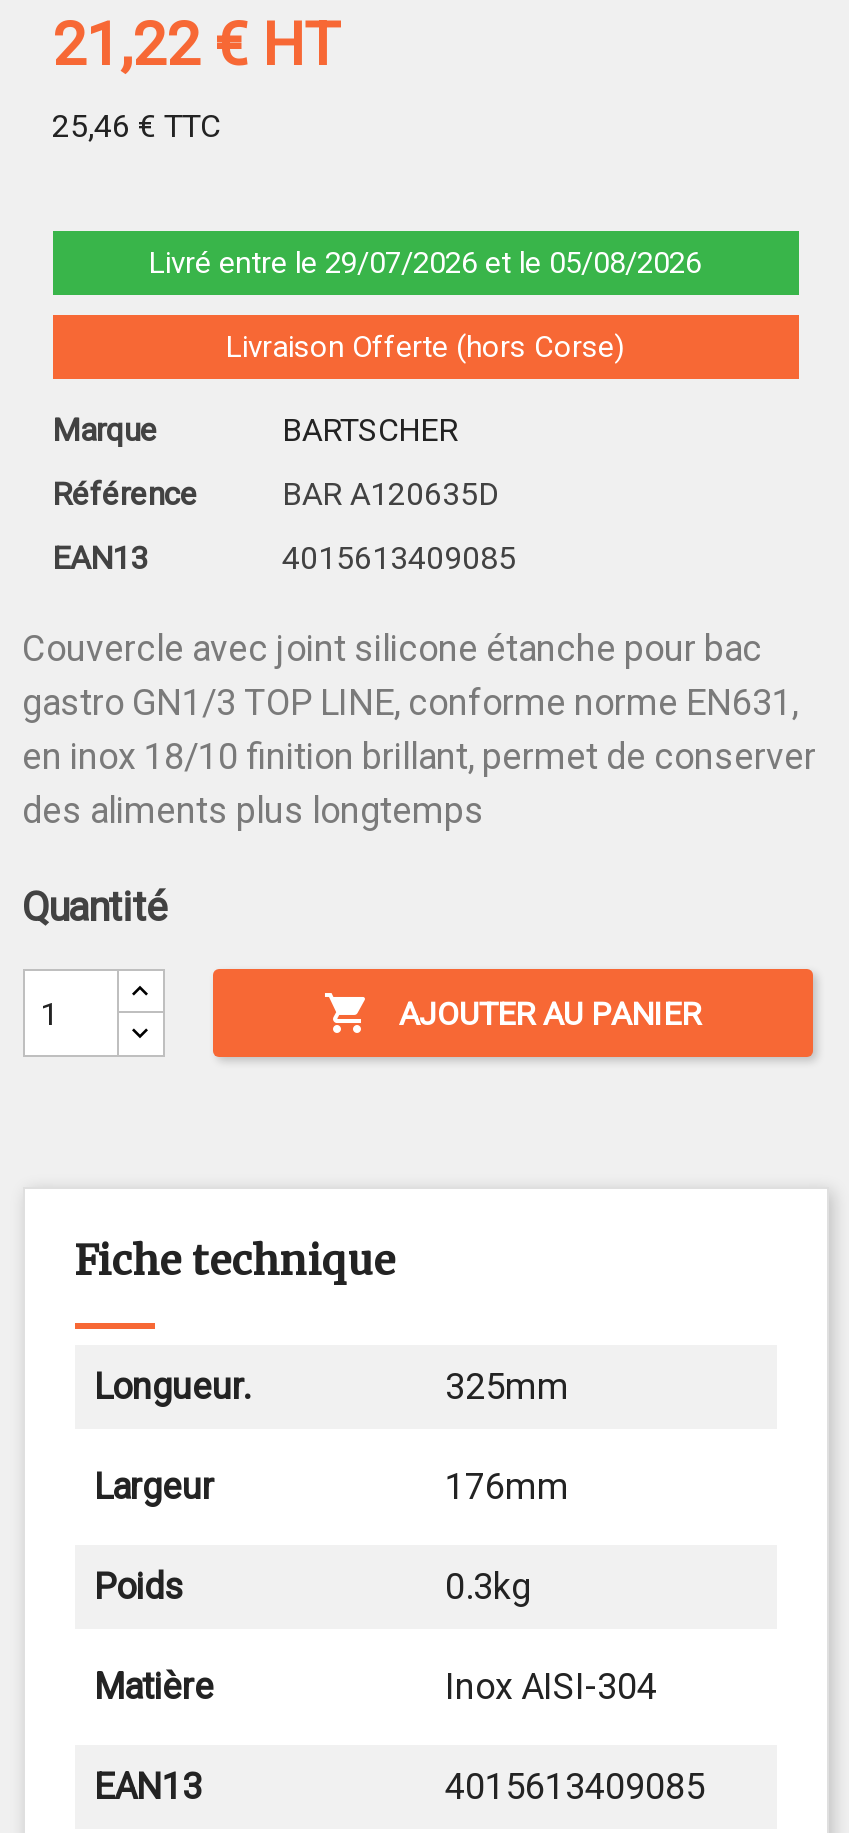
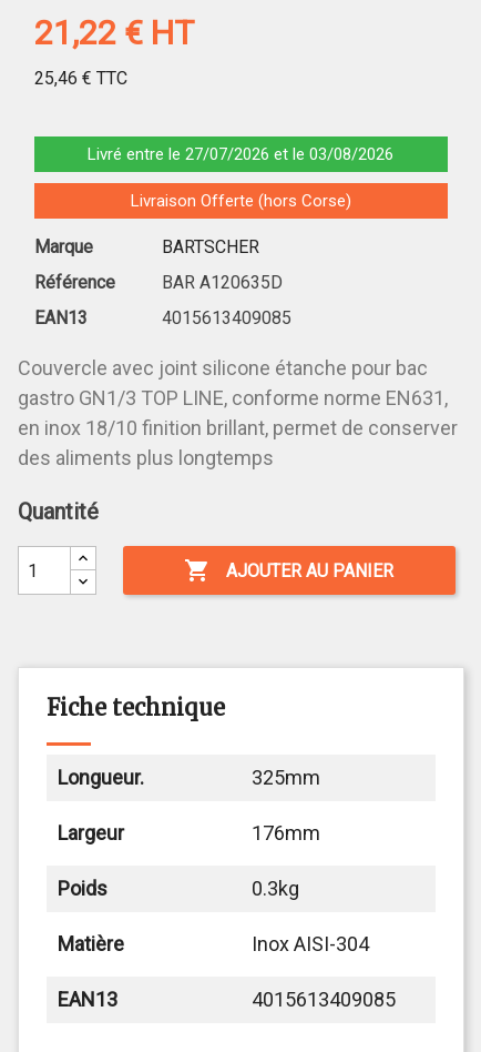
[149,246,701,282] Livré entre le 29/07/2026 et le 05/08/2026 -> [88,145,393,165] Livré entre le 27/07/2026 et le 03/08/2026

